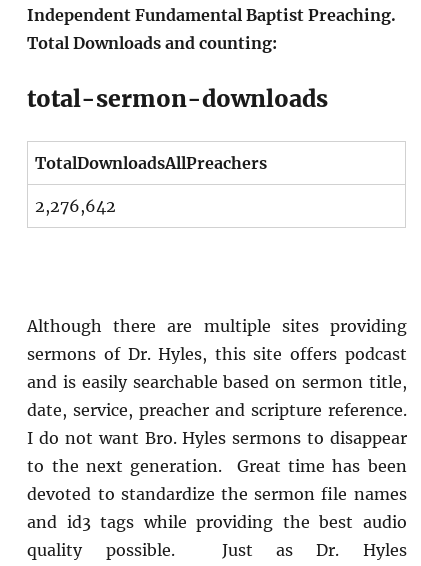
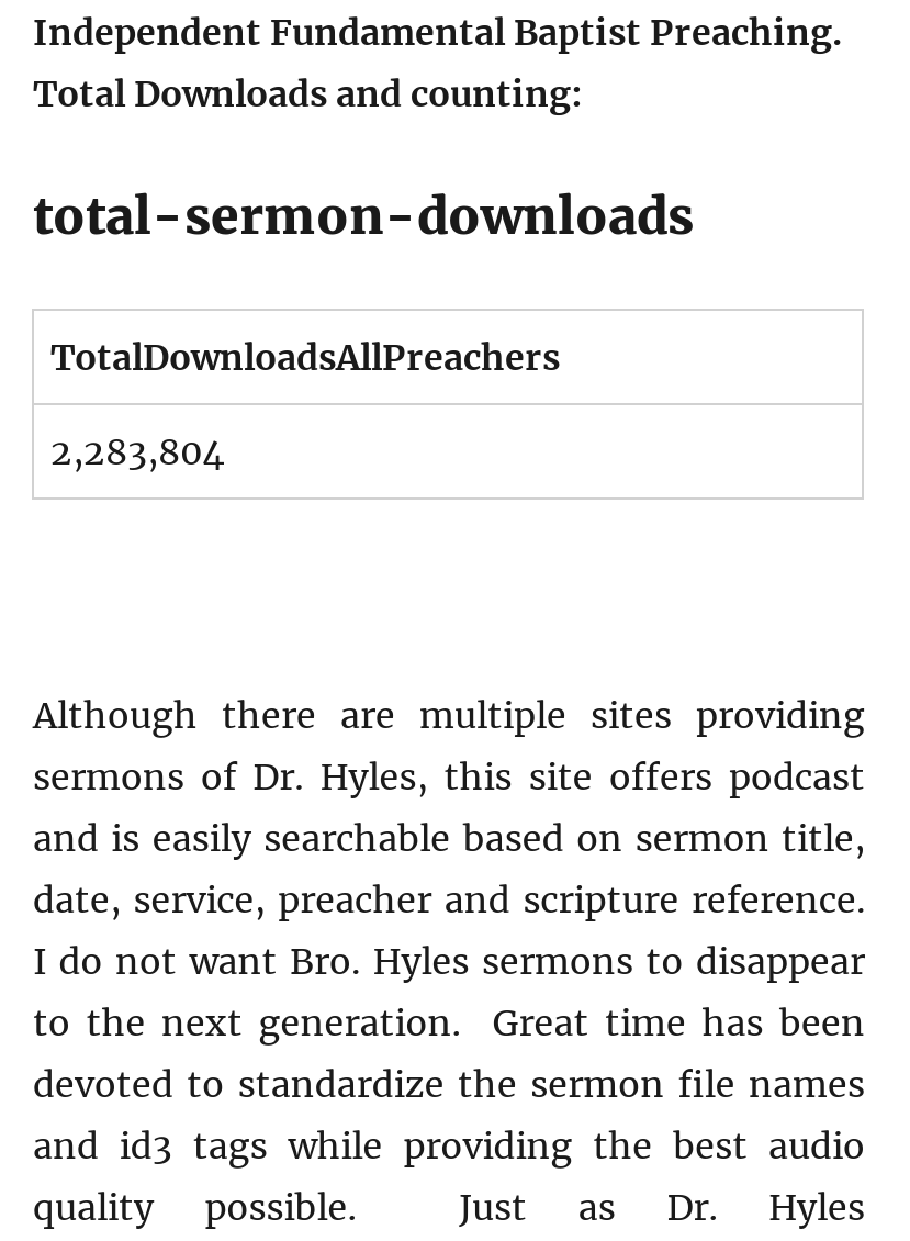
[35,196,116,216] 2,276,642 -> [50,429,224,473] 2,283,804

